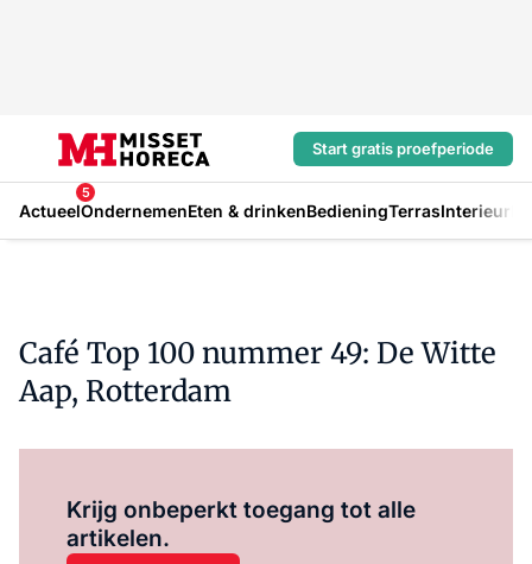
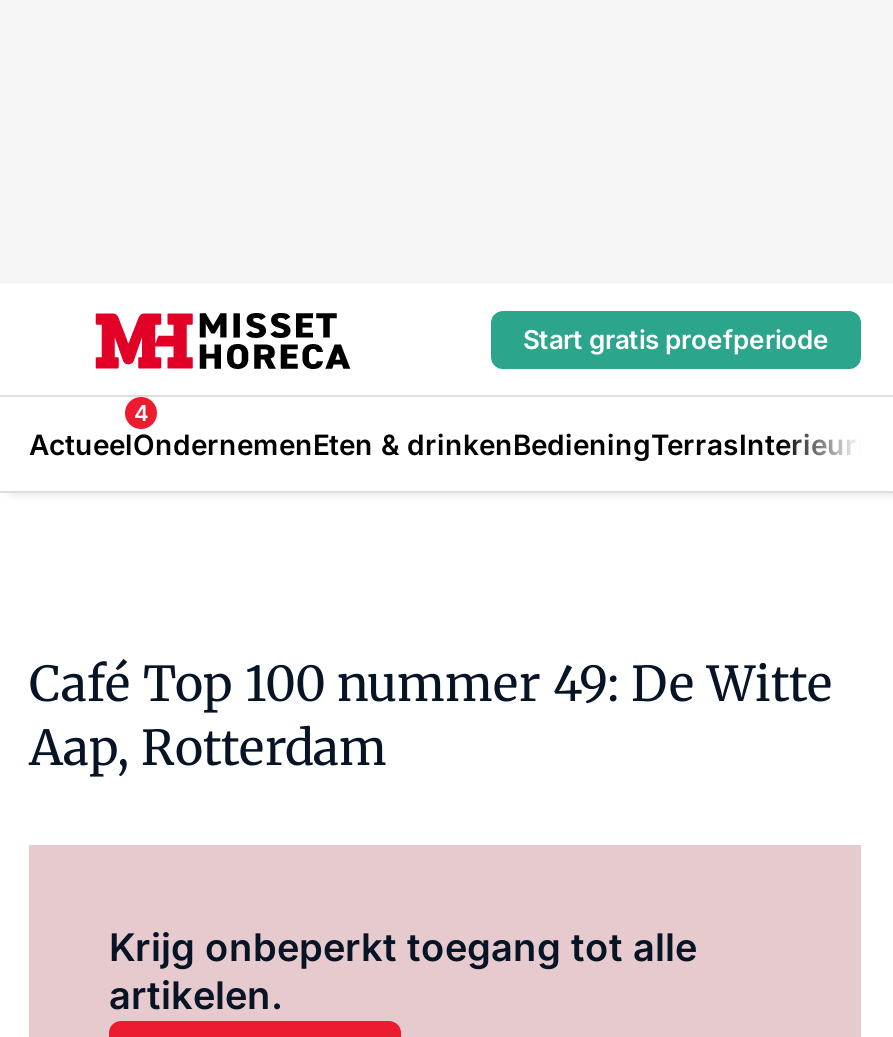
[81,184,90,201] 5 -> [134,399,148,427] 4

